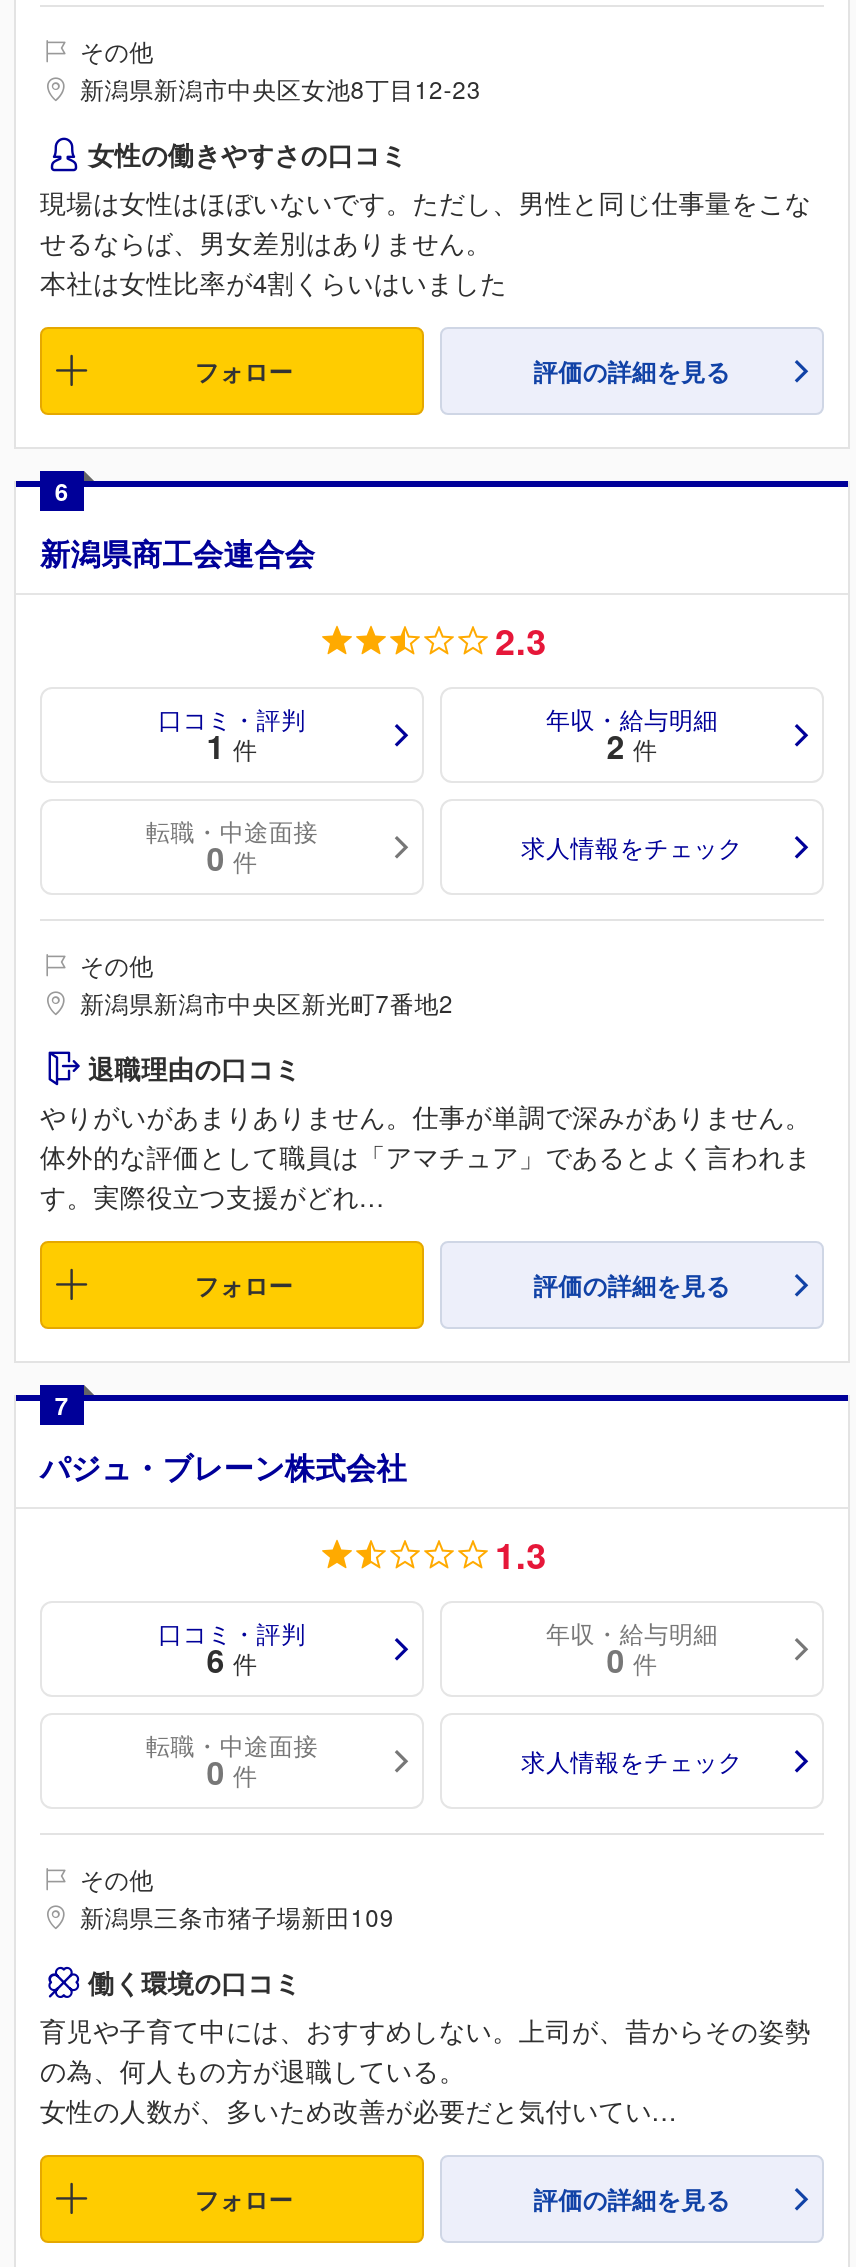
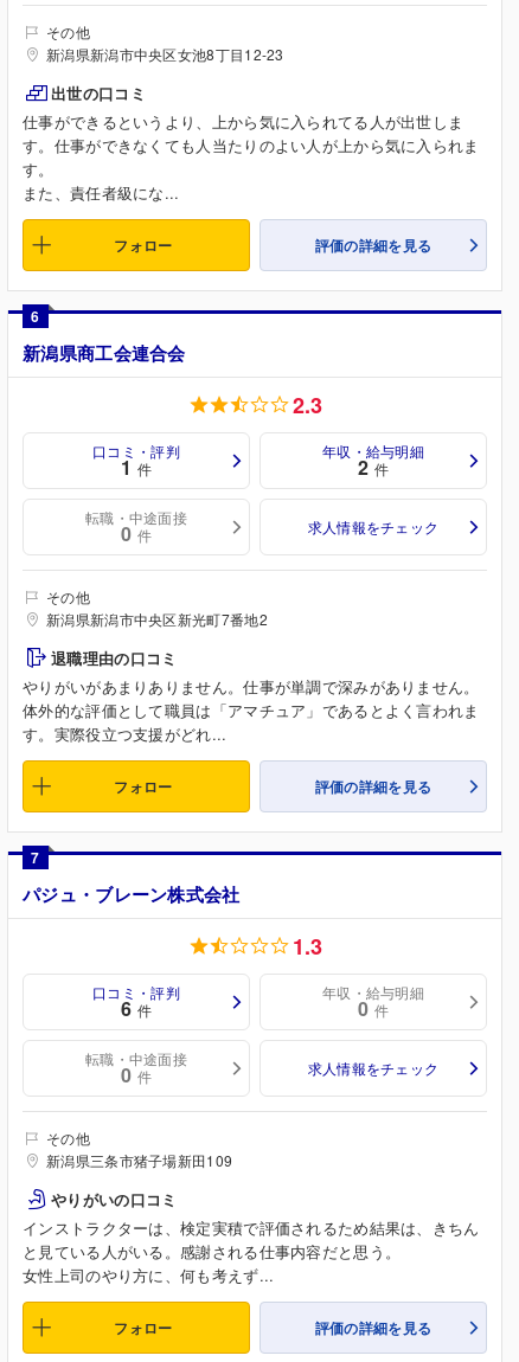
[40,135,811,301] 女性の働きやすさの口コミ | 現場は女性はほぼいないです。ただし、男性と同じ仕事量をこな | せるならば、男女差別はありません。 | 本社は女性比率が4割くらいはいました -> [23,82,480,204] 出世の口コミ | 仕事ができるというより、上から気に入られてる人が出世しま | す。仕事ができなくても人当たりのよい人が上から気に入られま | す。 | また、責任者級にな...
[40,1963,811,2129] 働く環境の口コミ | 育児や子育て中には、おすすめしない。上司が、昔からその姿勢 | の為、何人もの方が退職している。 | 女性の人数が、多いため改善が必要だと気付いてい... -> [23,1188,480,1286] やりがいの口コミ | インストラクターは、検定実積で評価されるため結果は、きちん | と見ている人がいる。感謝される仕事内容だと思う。 | 女性上司のやり方に、何も考えず...

